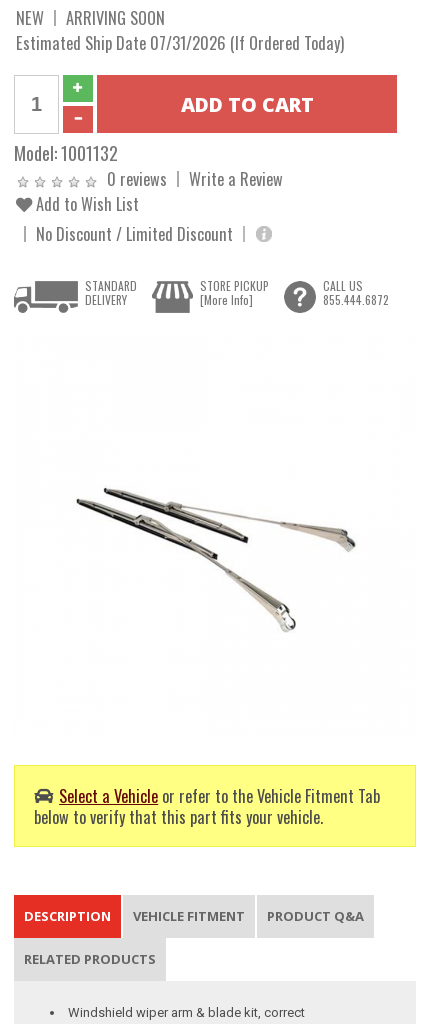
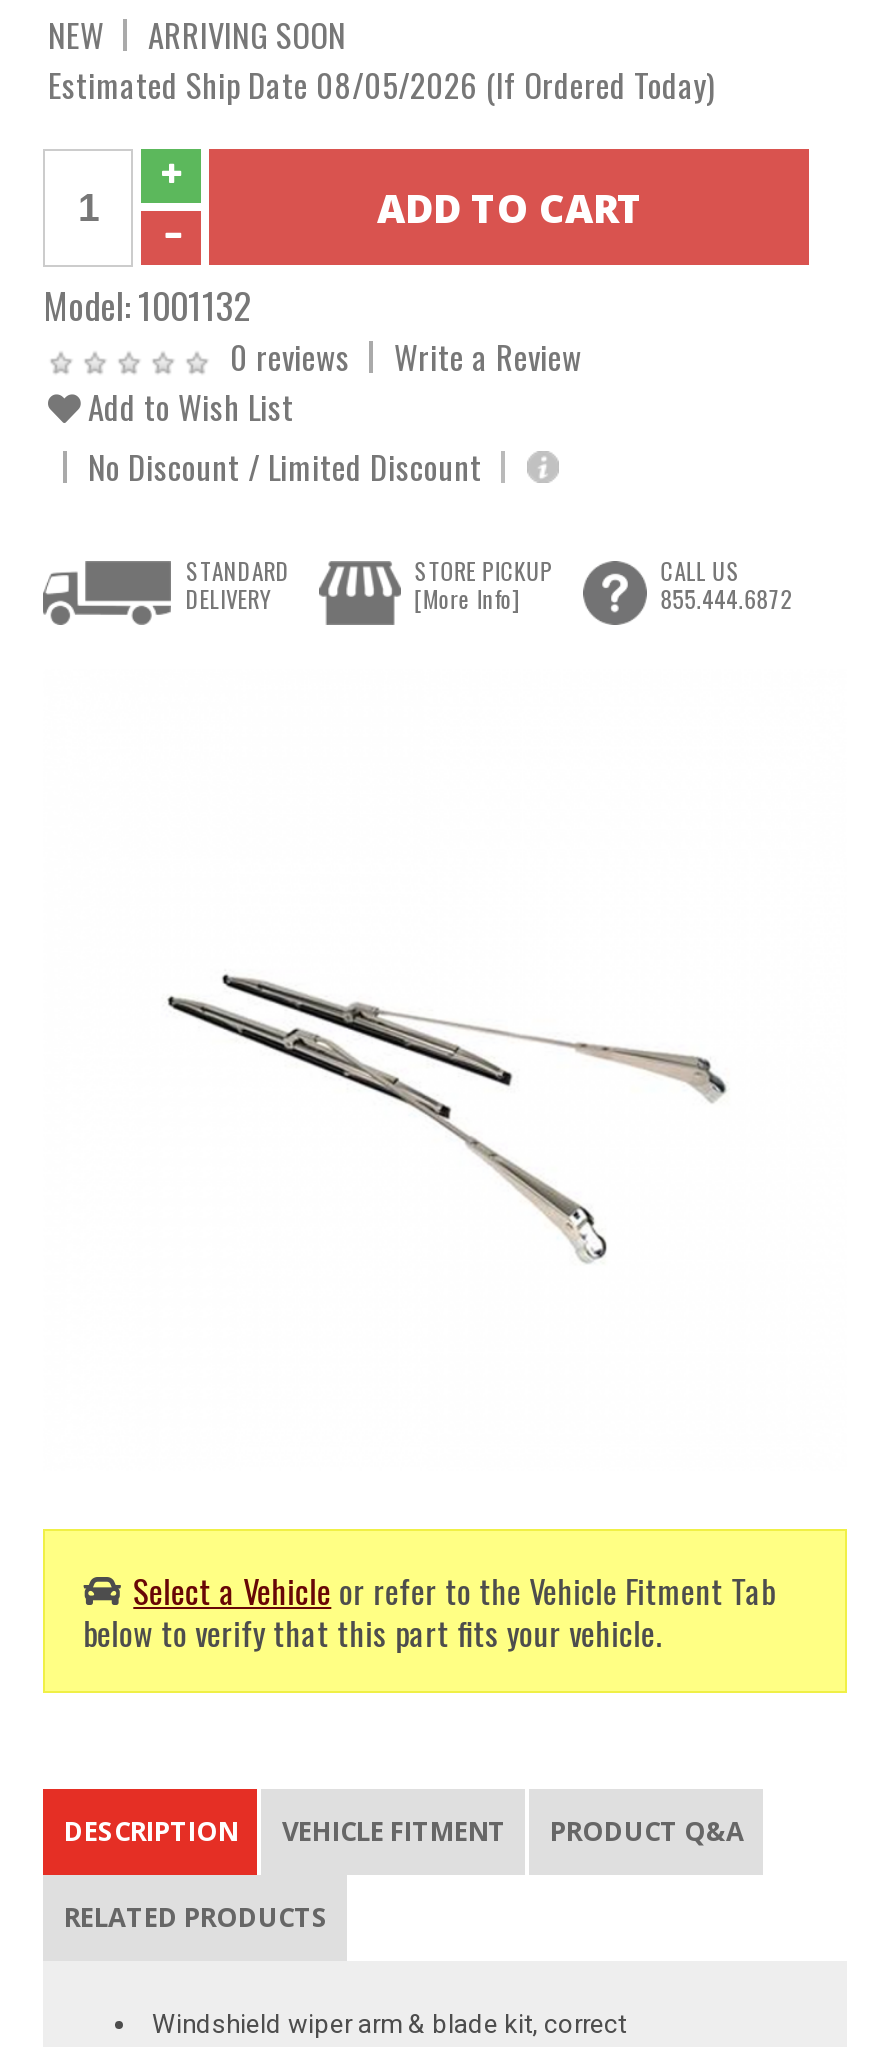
[16,30,344,55] Estimated Ship Date 07/31/2026 (If Ordered Today) -> [48,59,714,109] Estimated Ship Date 08/05/2026 (If Ordered Today)

